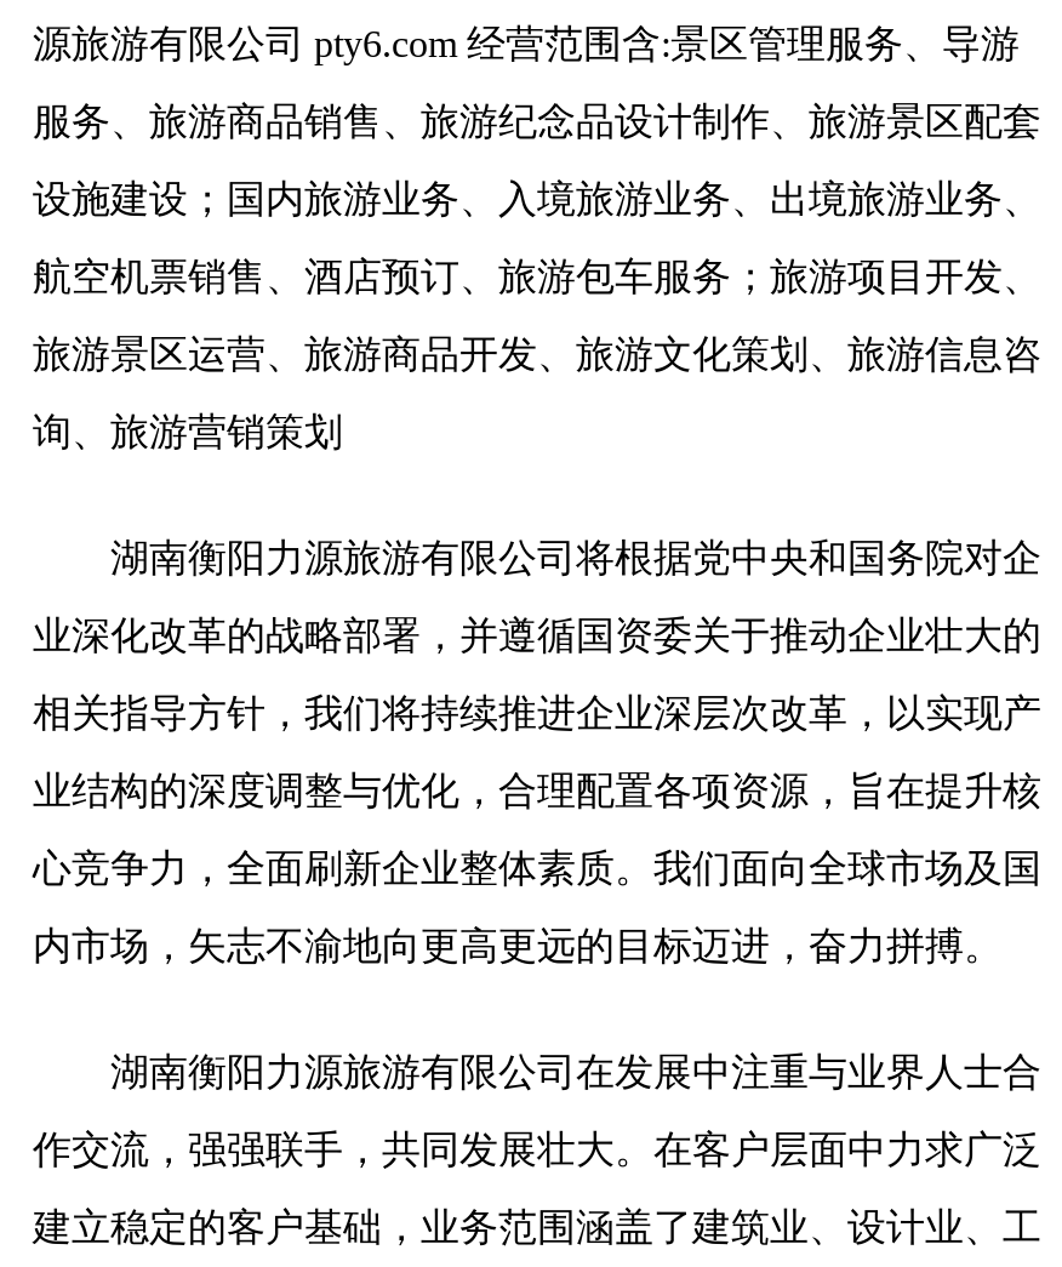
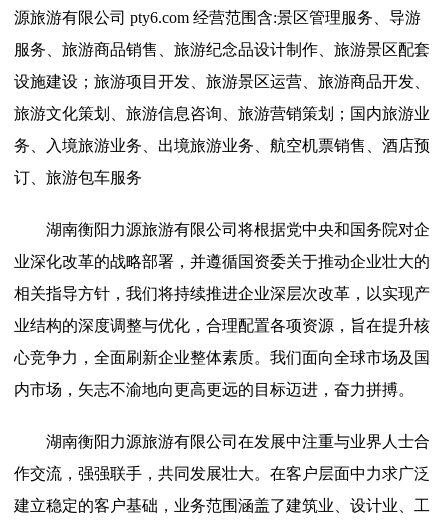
[33,178,1041,219] 设施建设；国内旅游业务、入境旅游业务、出境旅游业务、 -> [14,73,430,90] 设施建设；旅游项目开发、旅游景区运营、旅游商品开发、
[33,256,1041,297] 航空机票销售、酒店预订、旅游包车服务；旅游项目开发、 -> [14,105,430,122] 旅游文化策划、旅游信息咨询、旅游营销策划；国内旅游业
[33,333,1041,375] 旅游景区运营、旅游商品开发、旅游文化策划、旅游信息咨 -> [14,137,430,154] 务、入境旅游业务、出境旅游业务、航空机票销售、酒店预
[33,411,343,452] 询、旅游营销策划 -> [14,169,142,186] 订、旅游包车服务

